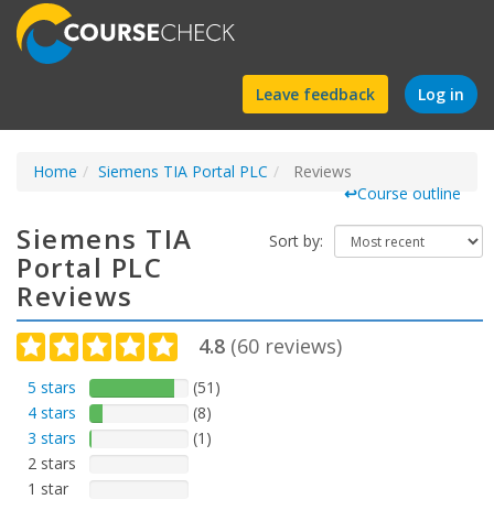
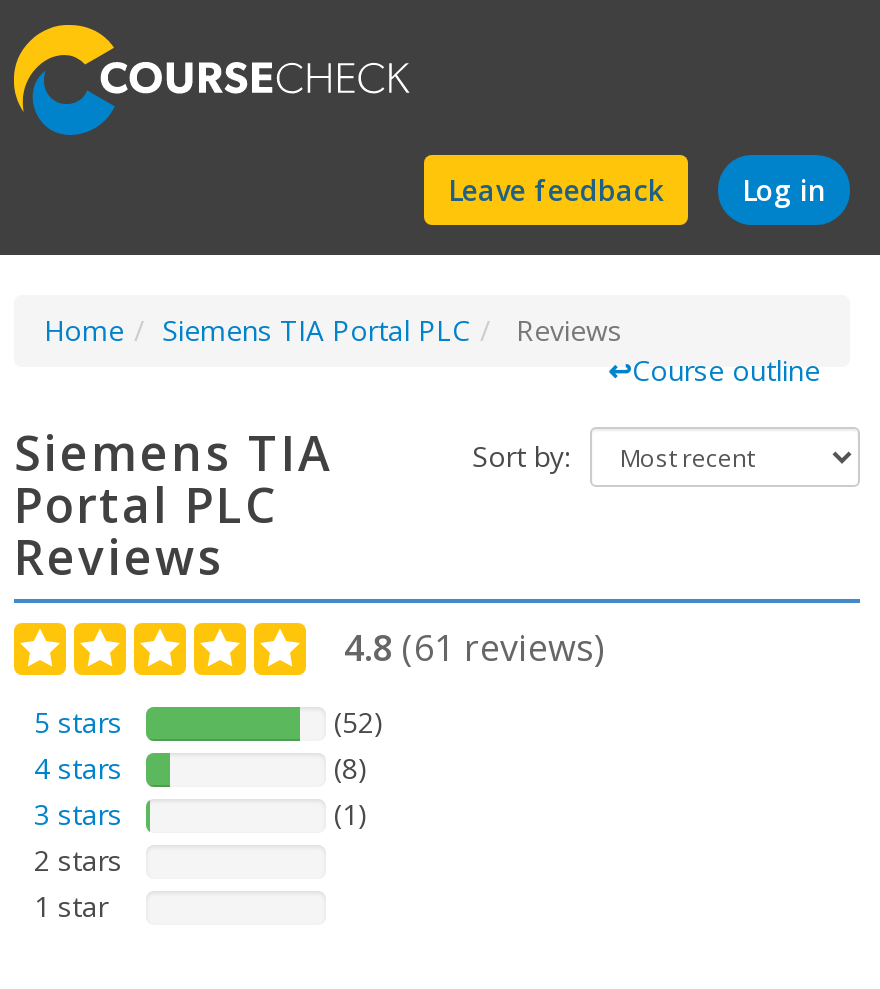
[198,333,342,359] 4.8 (60 reviews) -> [344,623,604,671] 4.8 (61 reviews)
[189,377,221,398] (51) -> [326,703,384,741] (52)

